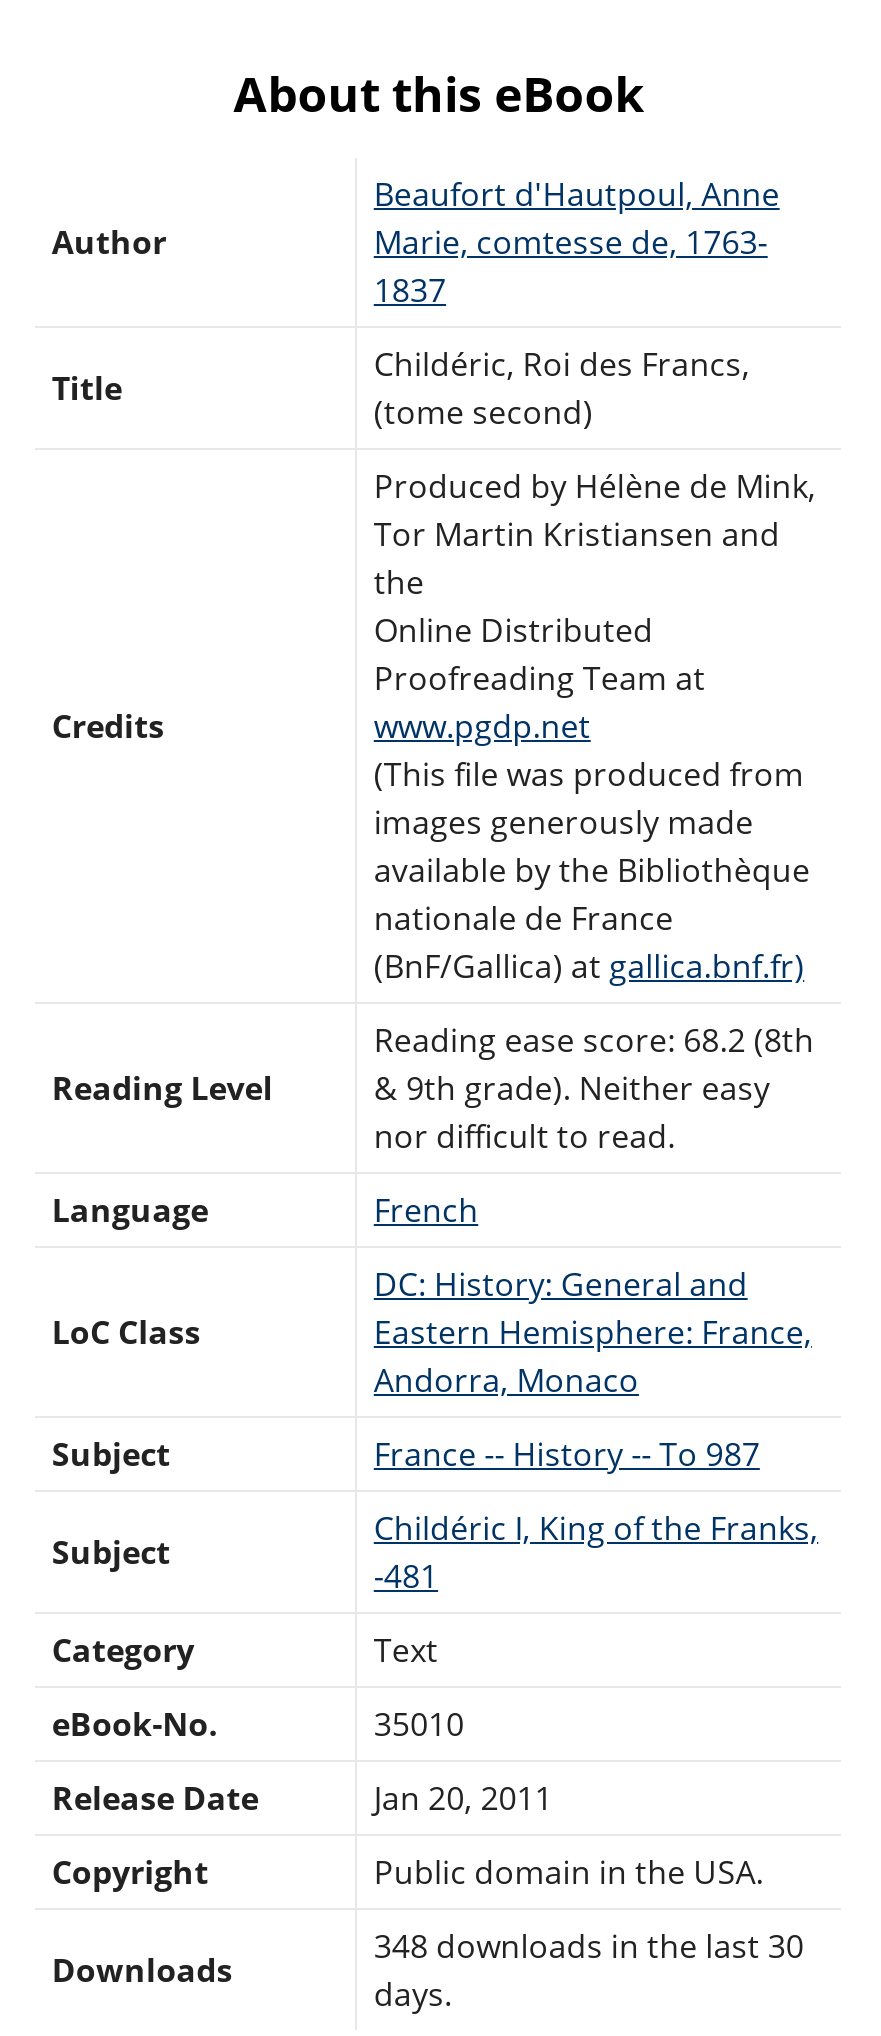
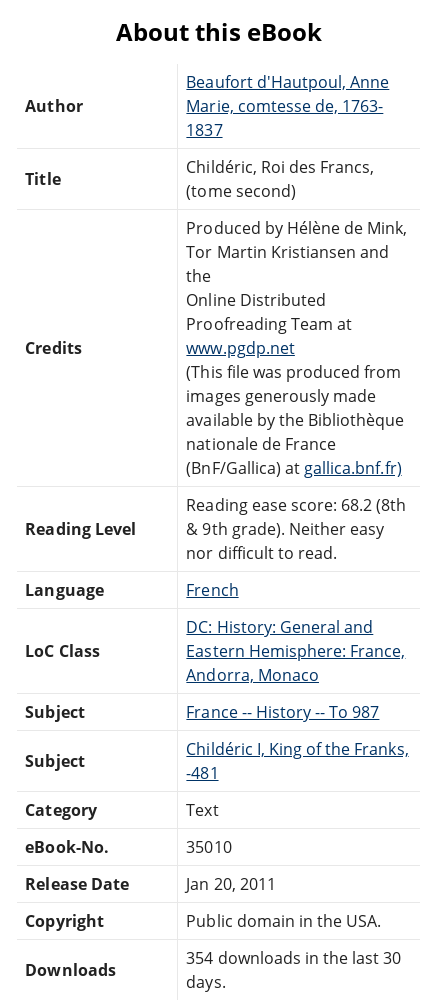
[374,1923,804,1967] 348 downloads in the last 30 -> [186,947,401,969] 354 downloads in the last 30

